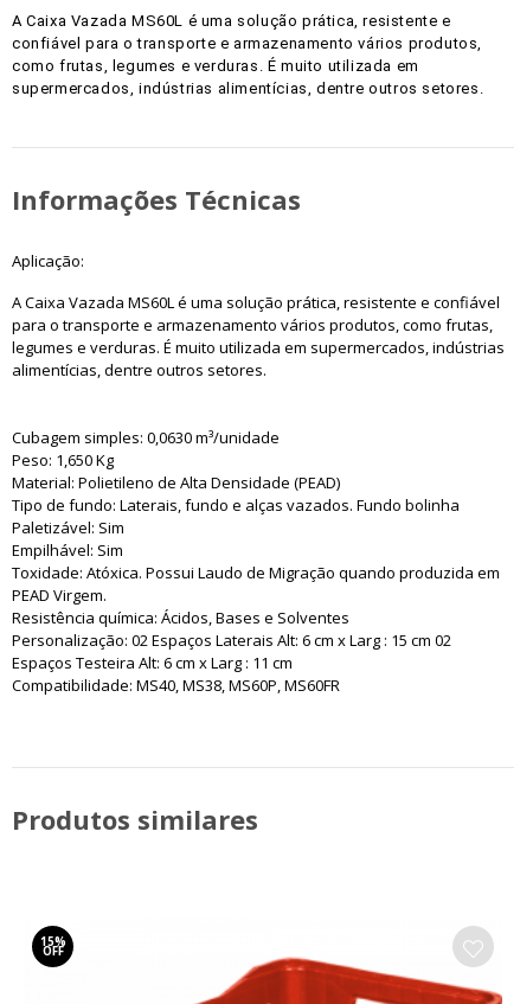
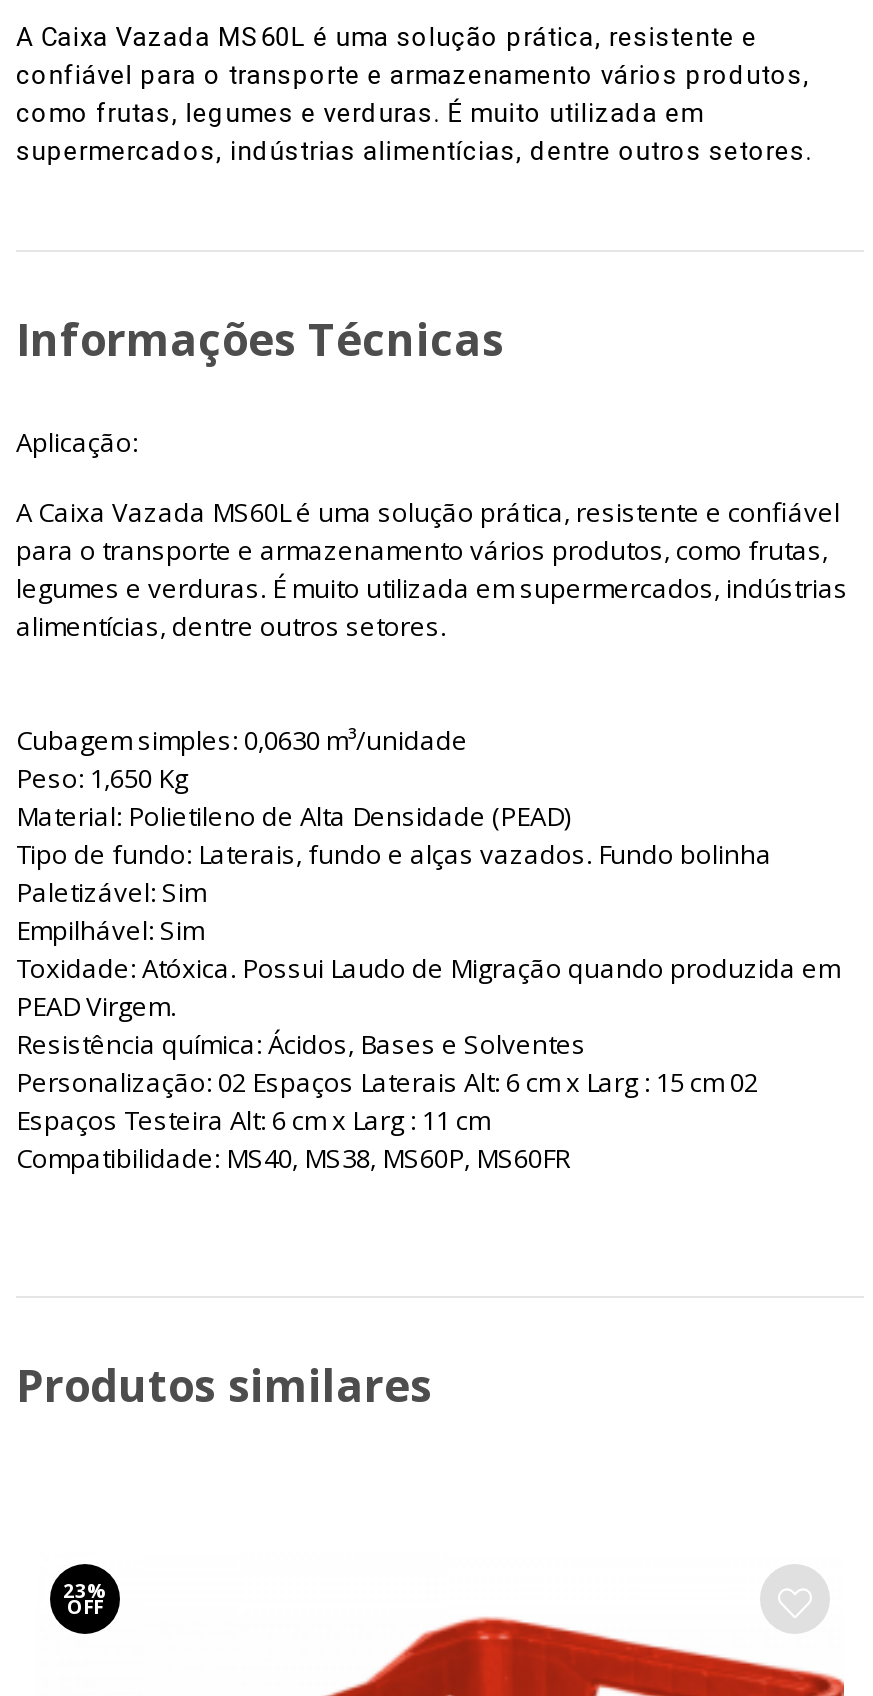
[40,933,66,949] 15% -> [63,1577,107,1603] 23%

